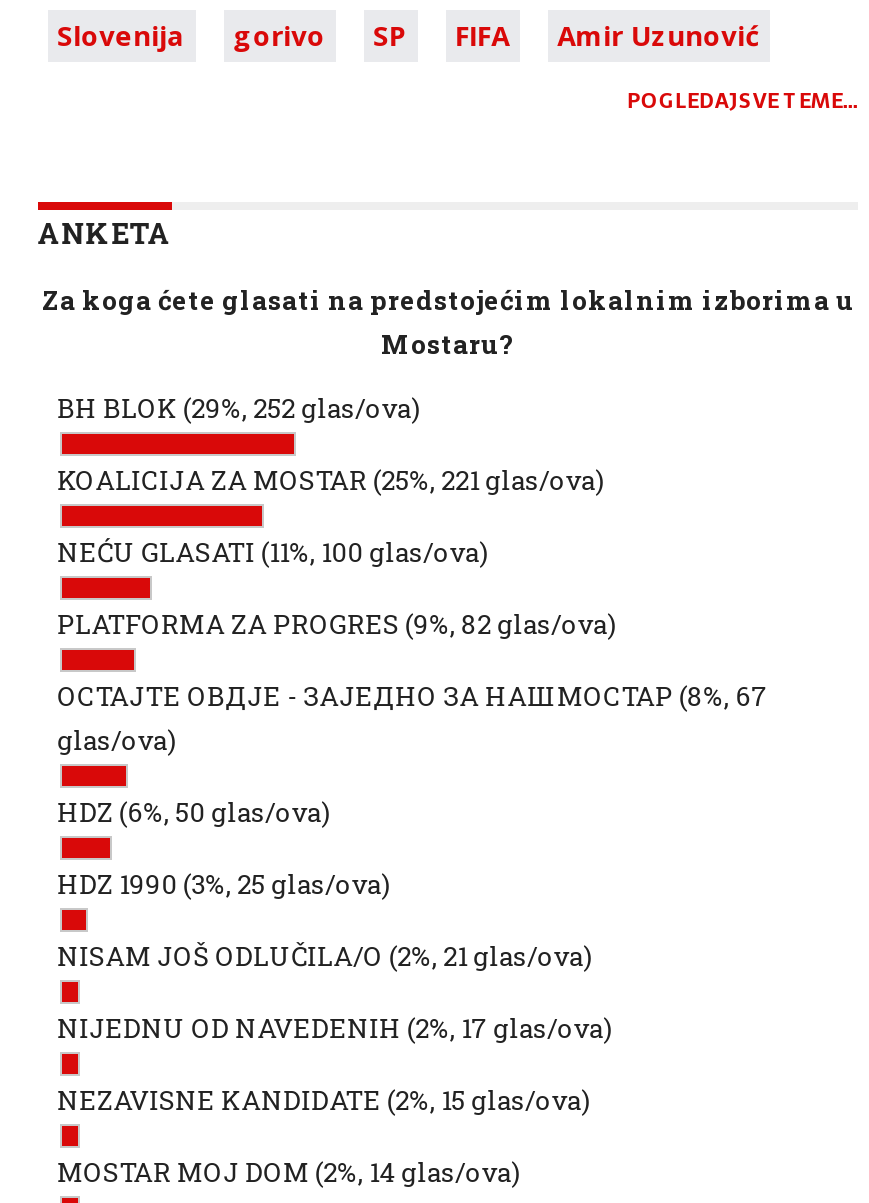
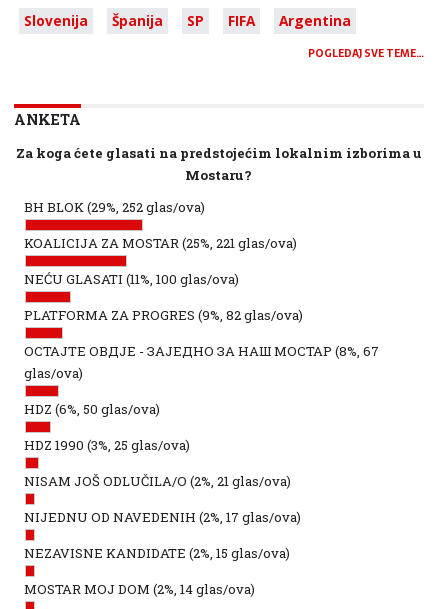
[233,16,325,54] gorivo -> [112,11,163,30] Španija
[557,16,759,54] Amir Uzunović -> [279,11,351,30] Argentina

